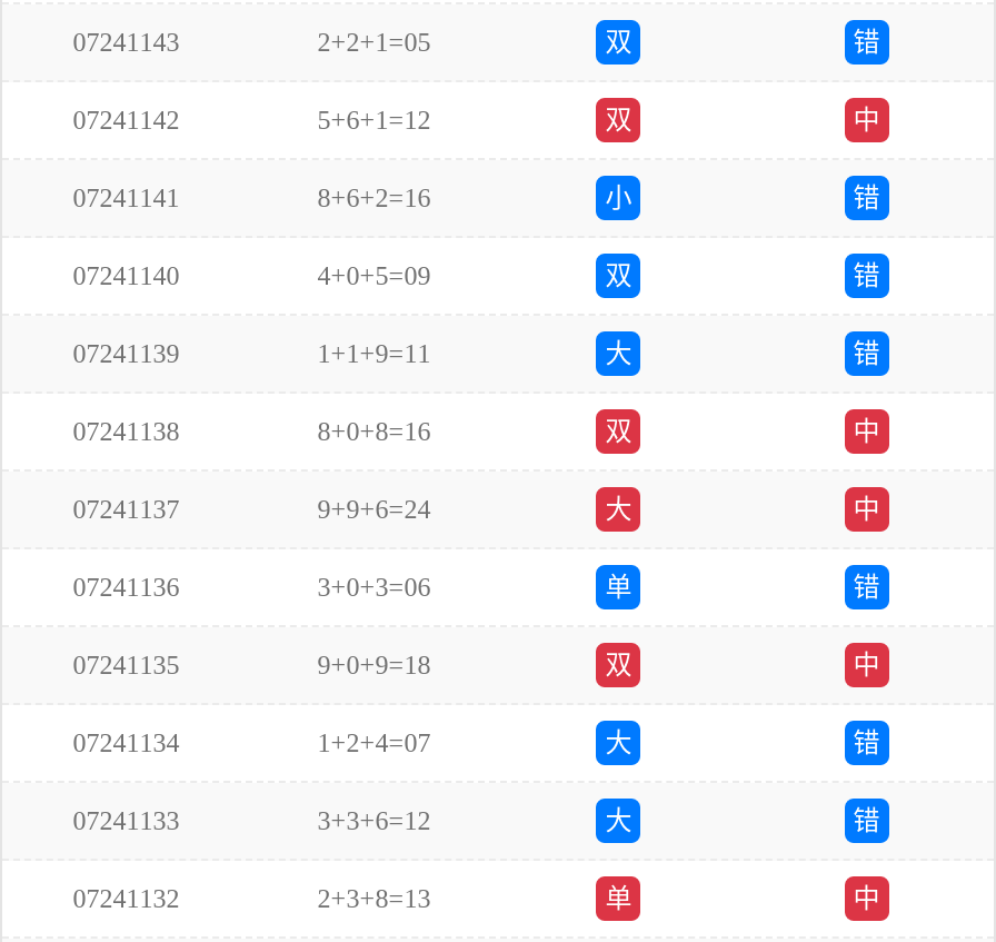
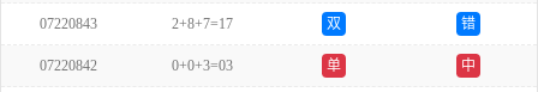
[73,27,180,58] 07241143 -> [39,16,97,32] 07220843
[317,27,431,58] 2+2+1=05 -> [171,16,233,32] 2+8+7=17
[73,105,880,914] 07241142 | 5+6+1=12 | 双 | 中 | 07241141 | 8+6+2=16 | 小 | 错 | 07241140 | 4+0+5=09 | 双 | 错 | 07241139 | 1+1+9=11 | 大 | 错 | 07241138 | 8+0+8=16 | 双 | 中 | 07241137 | 9+9+6=24 | 大 | 中 | 07241136 | 3+0+3=06 | 单 | 错 | 07241135 | 9+0+9=18 | 双 | 中 | 07241134 | 1+2+4=07 | 大 | 错 | 07241133 | 3+3+6=12 | 大 | 错 | 07241132 | 2+3+8=13 -> [39,57,233,74] 07220842 | 0+0+3=03

